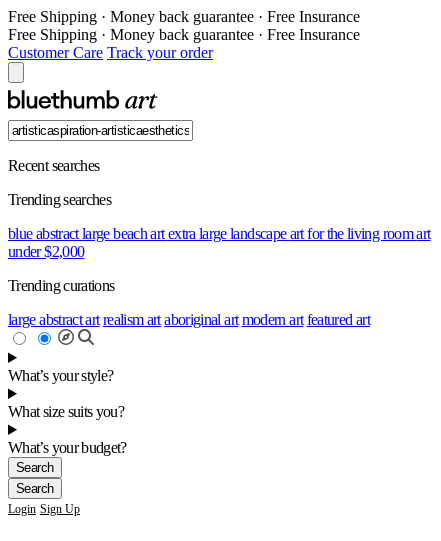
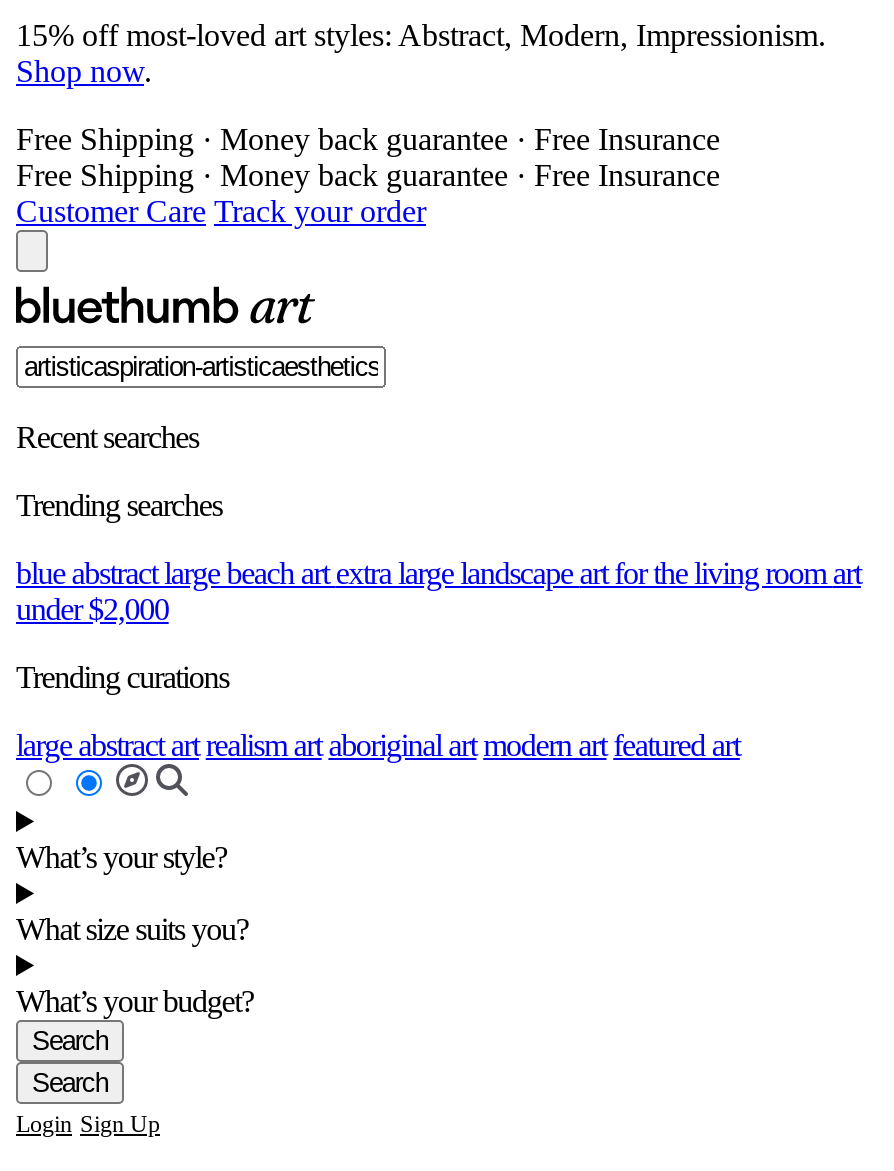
none -> [16,18,826,88] 15% off most-loved art styles: Abstract, Modern, Impressionism. | Shop now.

